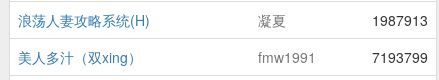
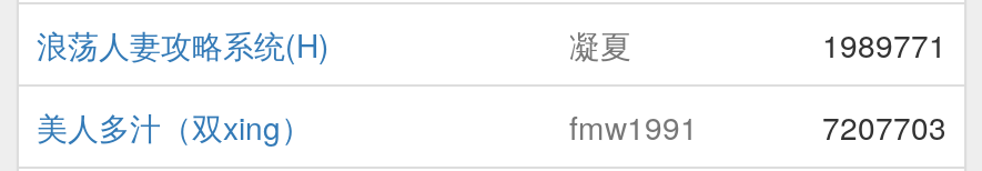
[372,10,428,30] 1987913 -> [822,22,946,67] 1989771
[372,47,428,67] 7193799 -> [822,104,946,149] 7207703

